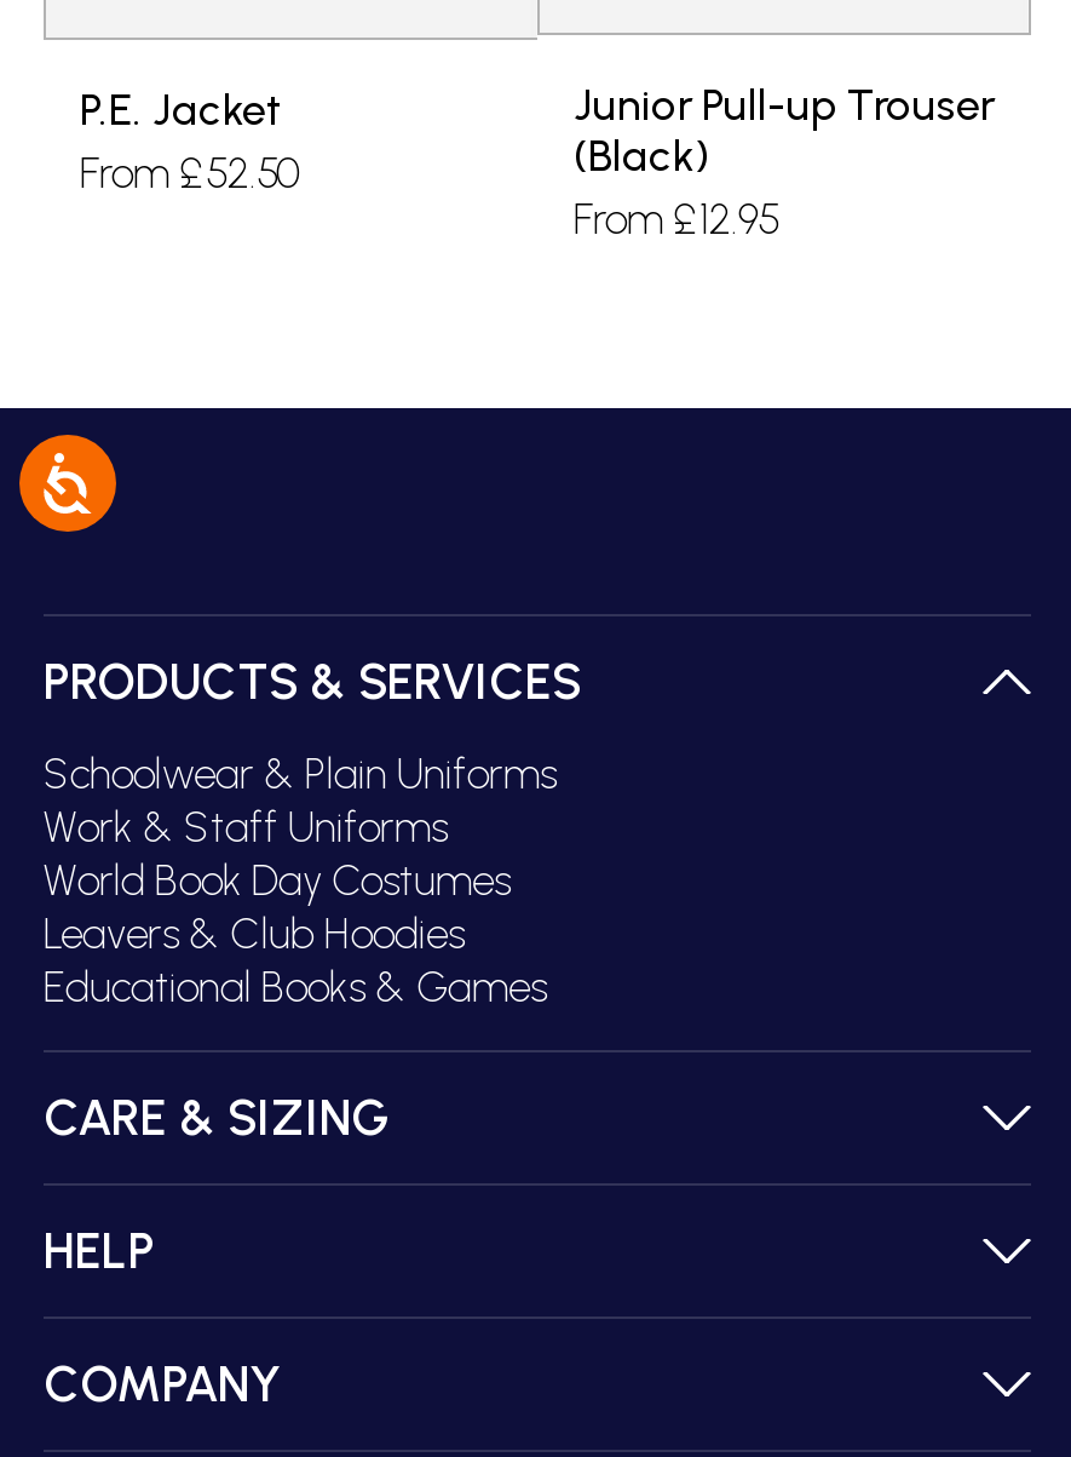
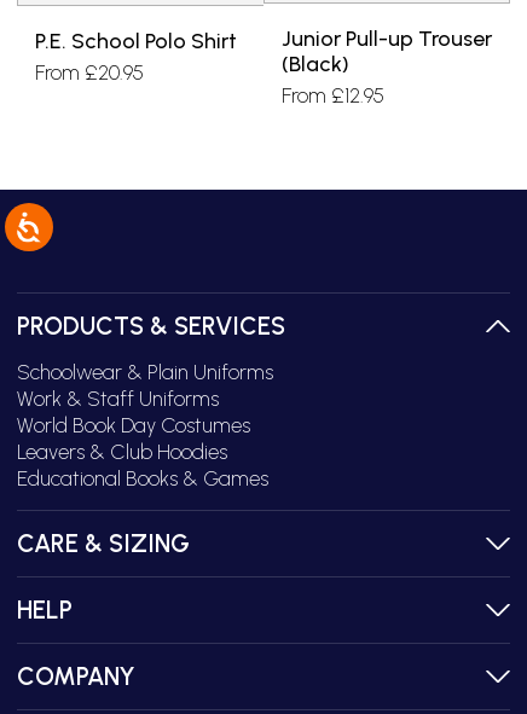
[80,82,298,196] P.E. Jacket | From £52.50 -> [35,27,237,84] P.E. School Polo Shirt | From £20.95

